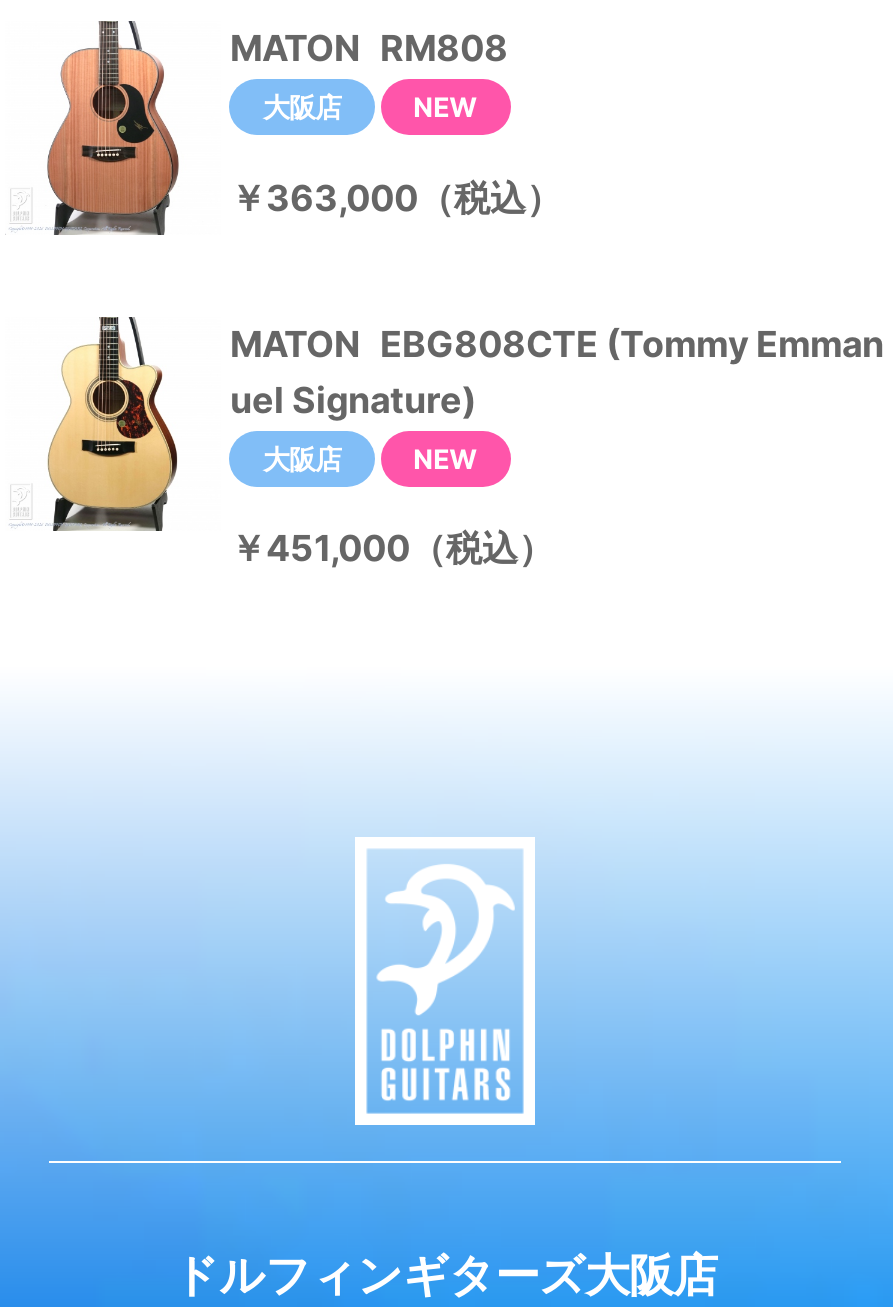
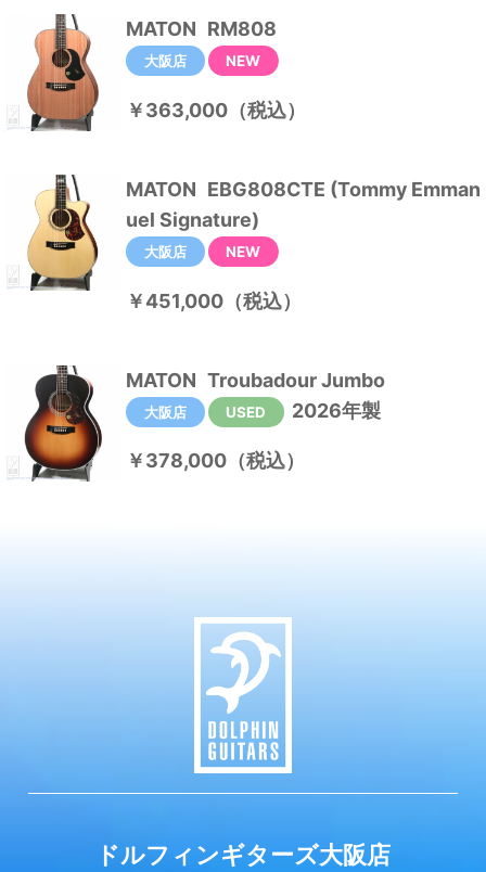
none -> [24,364,386,483] [image] | MATON Troubadour Jumbo | 大阪店 | USED | 2026年製 | ￥378,000（税込）

